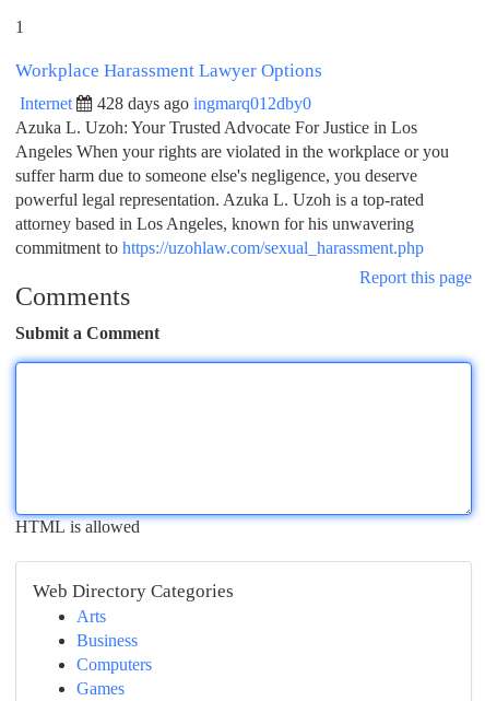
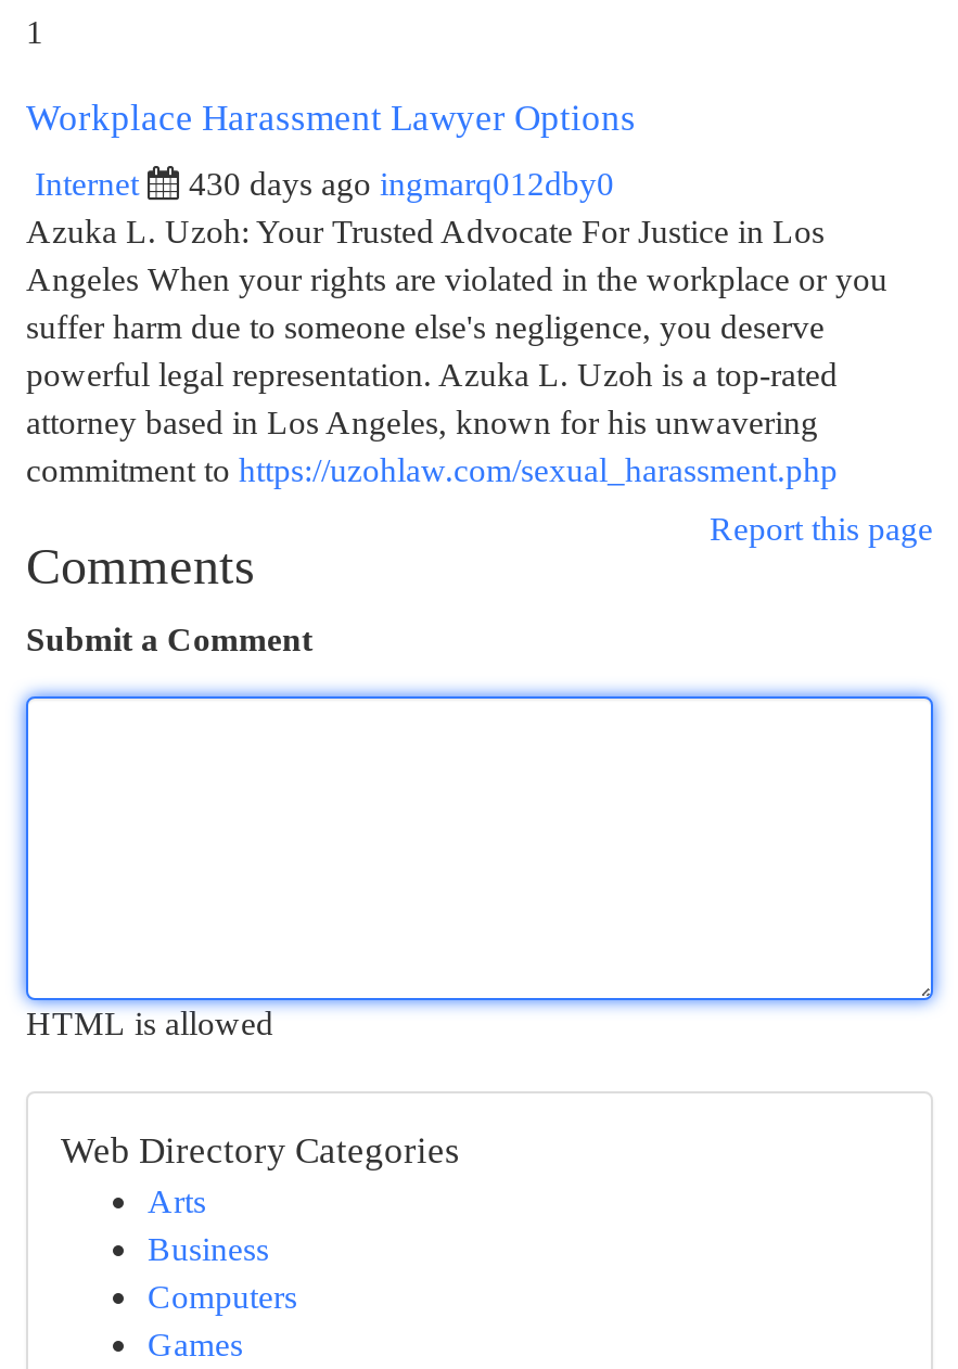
[97,94,311,113] 428 days ago ingmarq012dby0 -> [189,165,614,202] 430 days ago ingmarq012dby0

